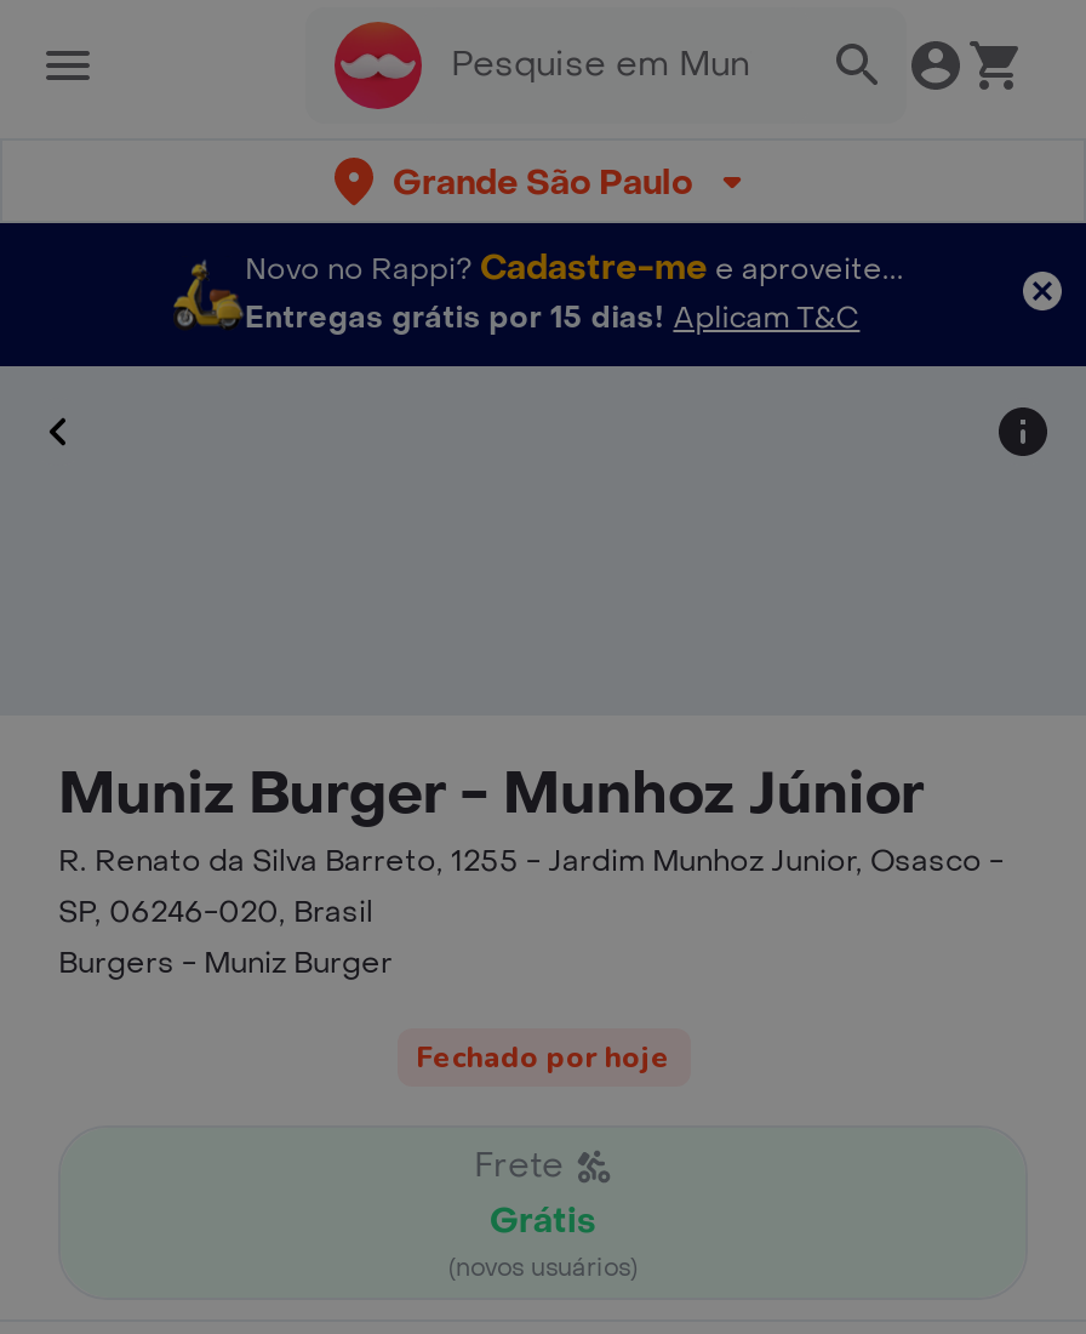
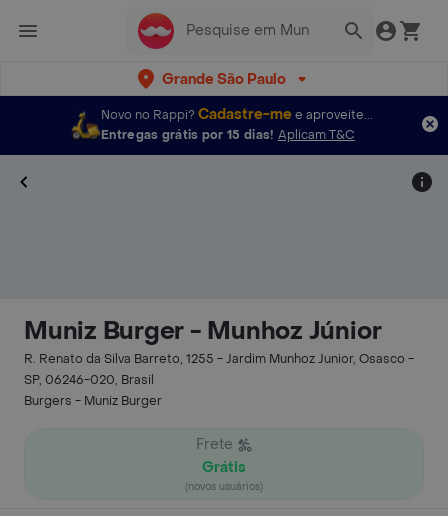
[416,1038,670,1077] Fechado por hoje -> none

